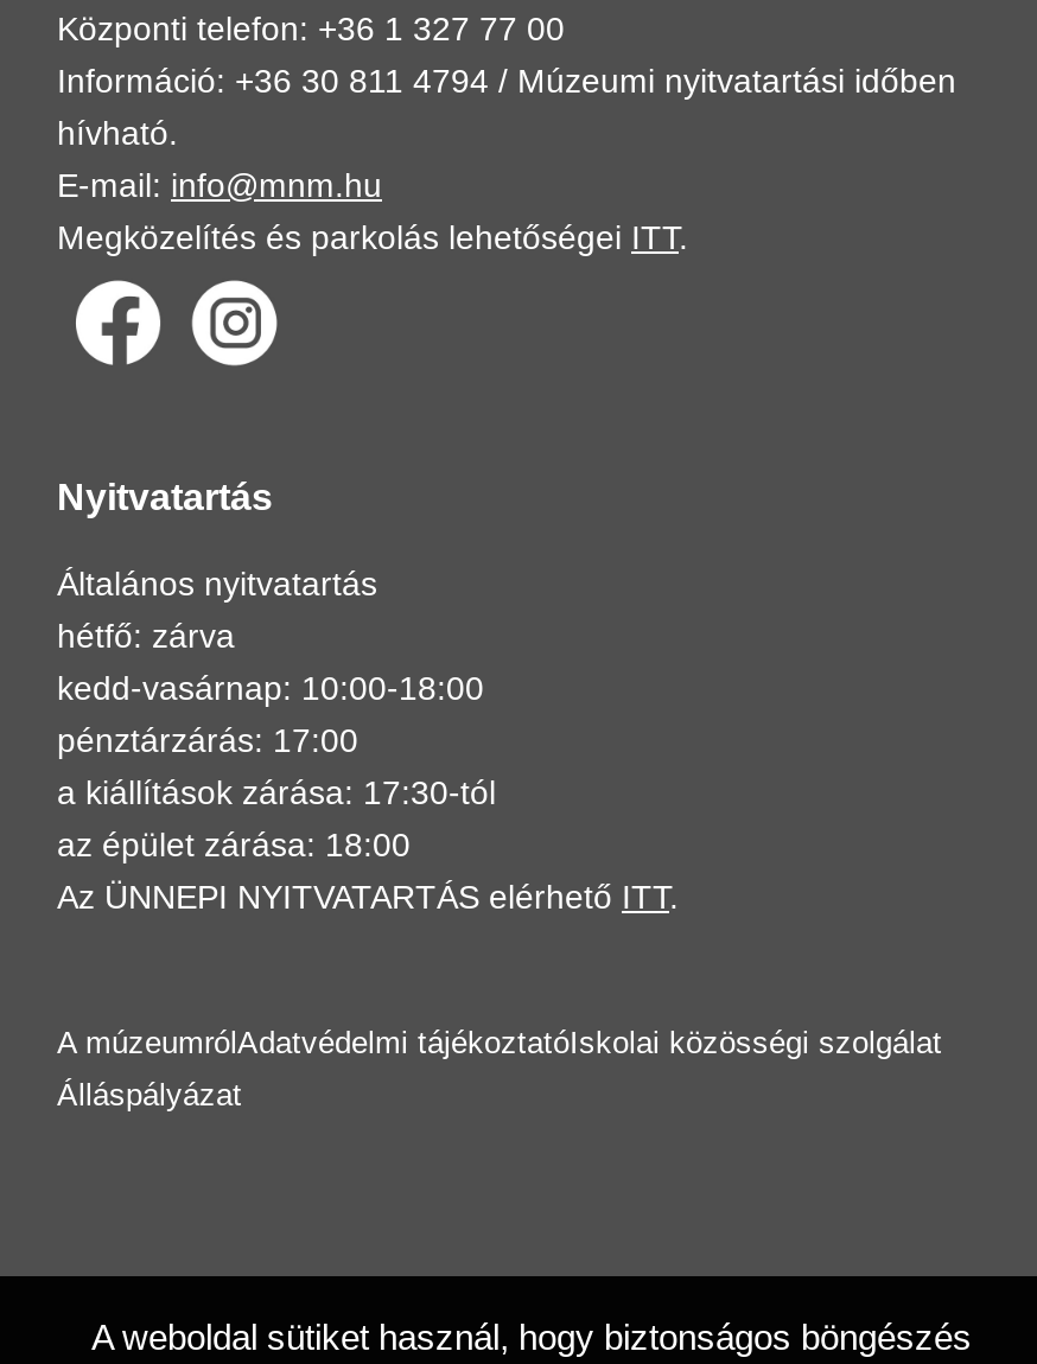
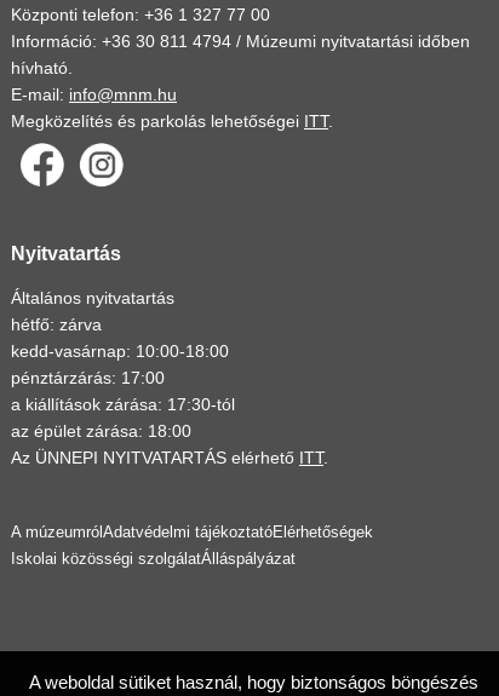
[57,1025,942,1060] A múzeumrólAdatvédelmi tájékoztatóIskolai közösségi szolgálat -> [11,523,373,541] A múzeumrólAdatvédelmi tájékoztatóElérhetőségek
[57,1077,242,1112] Álláspályázat -> [11,549,296,568] Iskolai közösségi szolgálatÁlláspályázat

